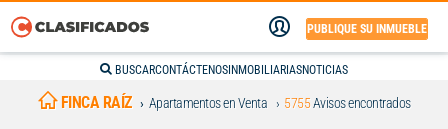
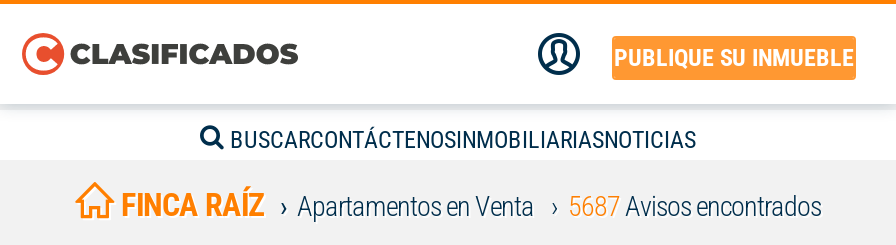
[284,95,410,111] 5755 Avisos encontrados -> [568,190,821,222] 5687 Avisos encontrados

